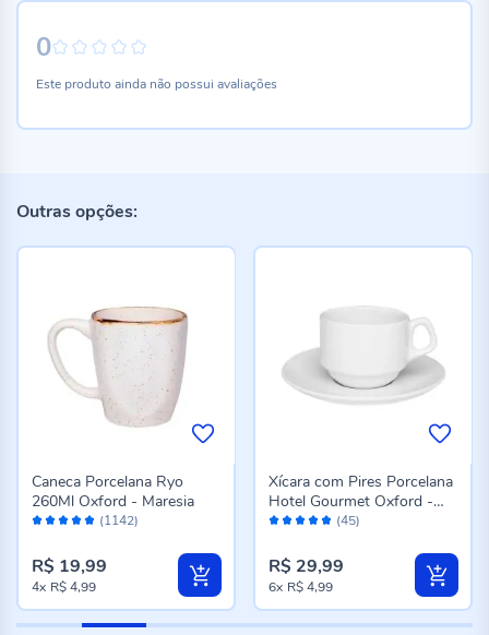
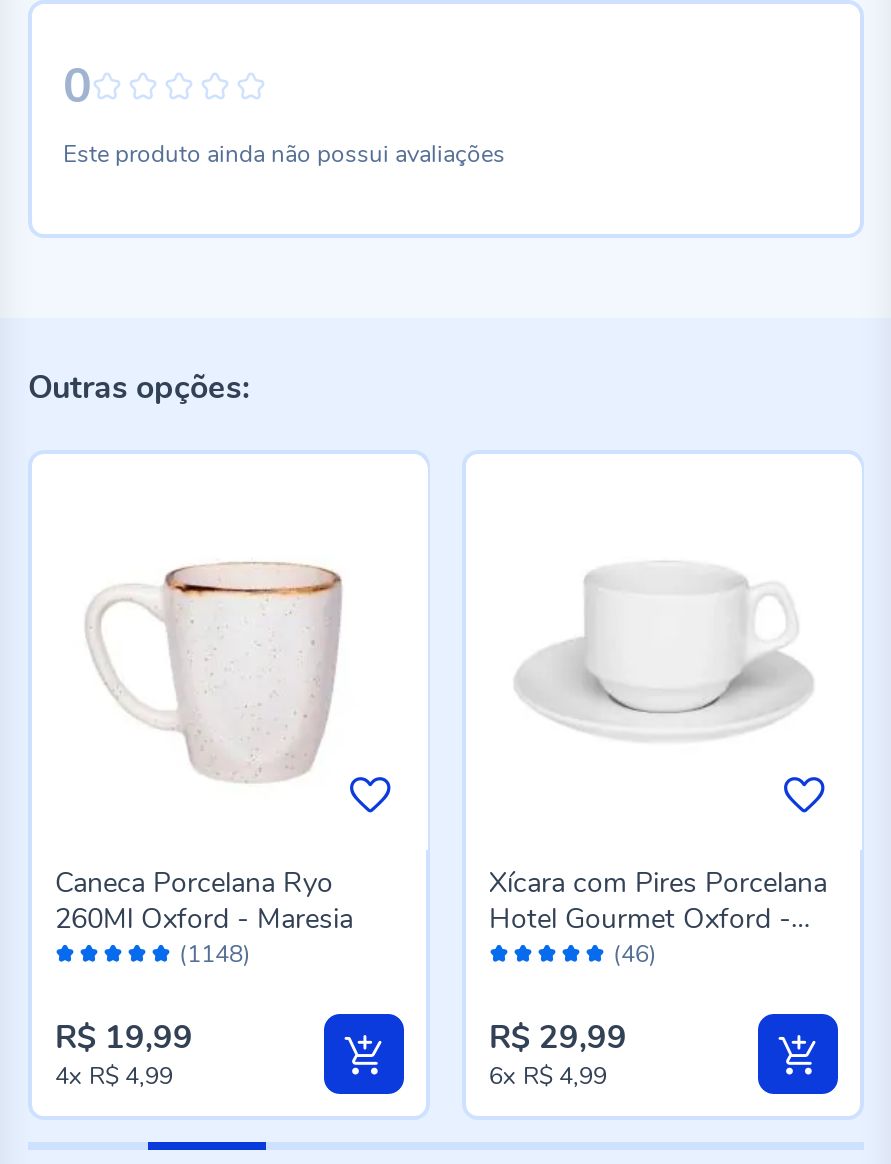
[99,511,138,529] (1142) -> [179,937,251,969] (1148)
[336,511,360,529] (45) -> [613,937,657,969] (46)

